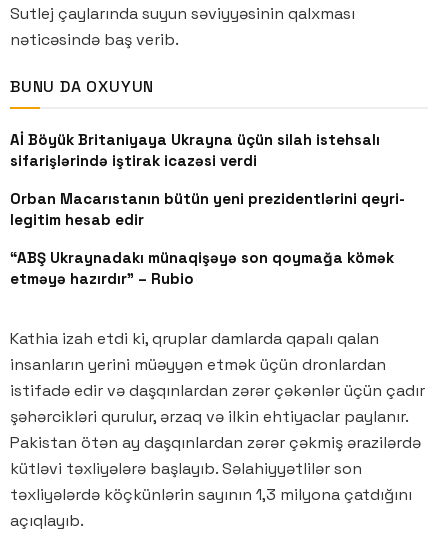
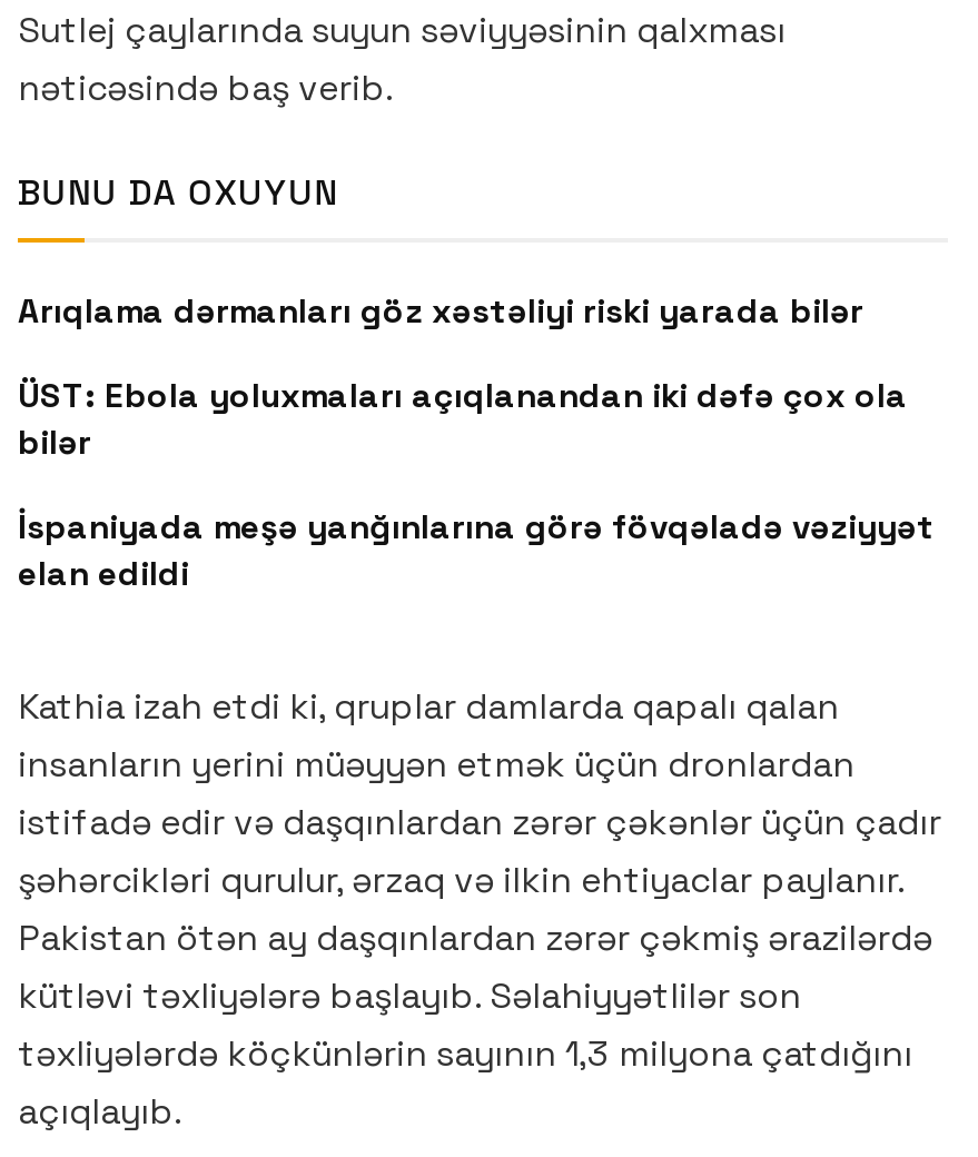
[10,129,380,169] Aİ Böyük Britaniyaya Ukrayna üçün silah istehsalı | sifarişlərində iştirak icazəsi verdi -> [18,288,863,330] Arıqlama dərmanları göz xəstəliyi riski yarada bilər
[10,188,405,228] Orban Macarıstanın bütün yeni prezidentlərini qeyri- | legitim hesab edir -> [18,373,908,462] ÜST: Ebola yoluxmaları açıqlanandan iki dəfə çox ola | bilər
[10,247,394,287] “ABŞ Ukraynadakı münaqişəyə son qoymağa kömək | etməyə hazırdır” – Rubio -> [18,504,935,593] İspaniyada meşə yanğınlarına görə fövqəladə vəziyyət | elan edildi

